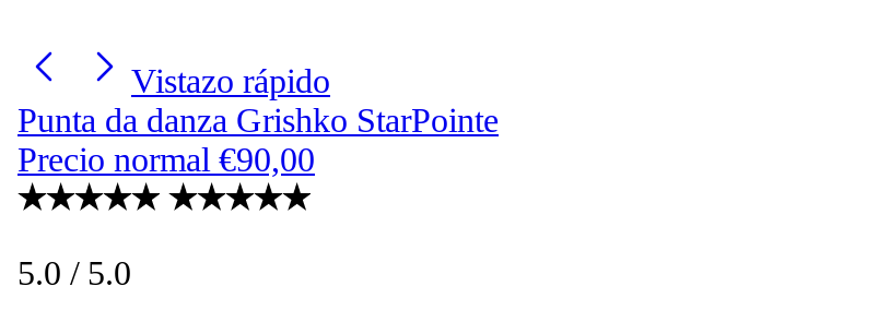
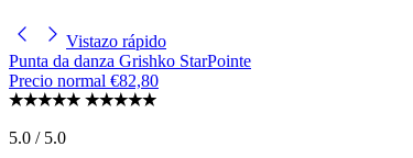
[17,141,315,178] Precio normal €90,00 -> [9,71,159,90] Precio normal €82,80

